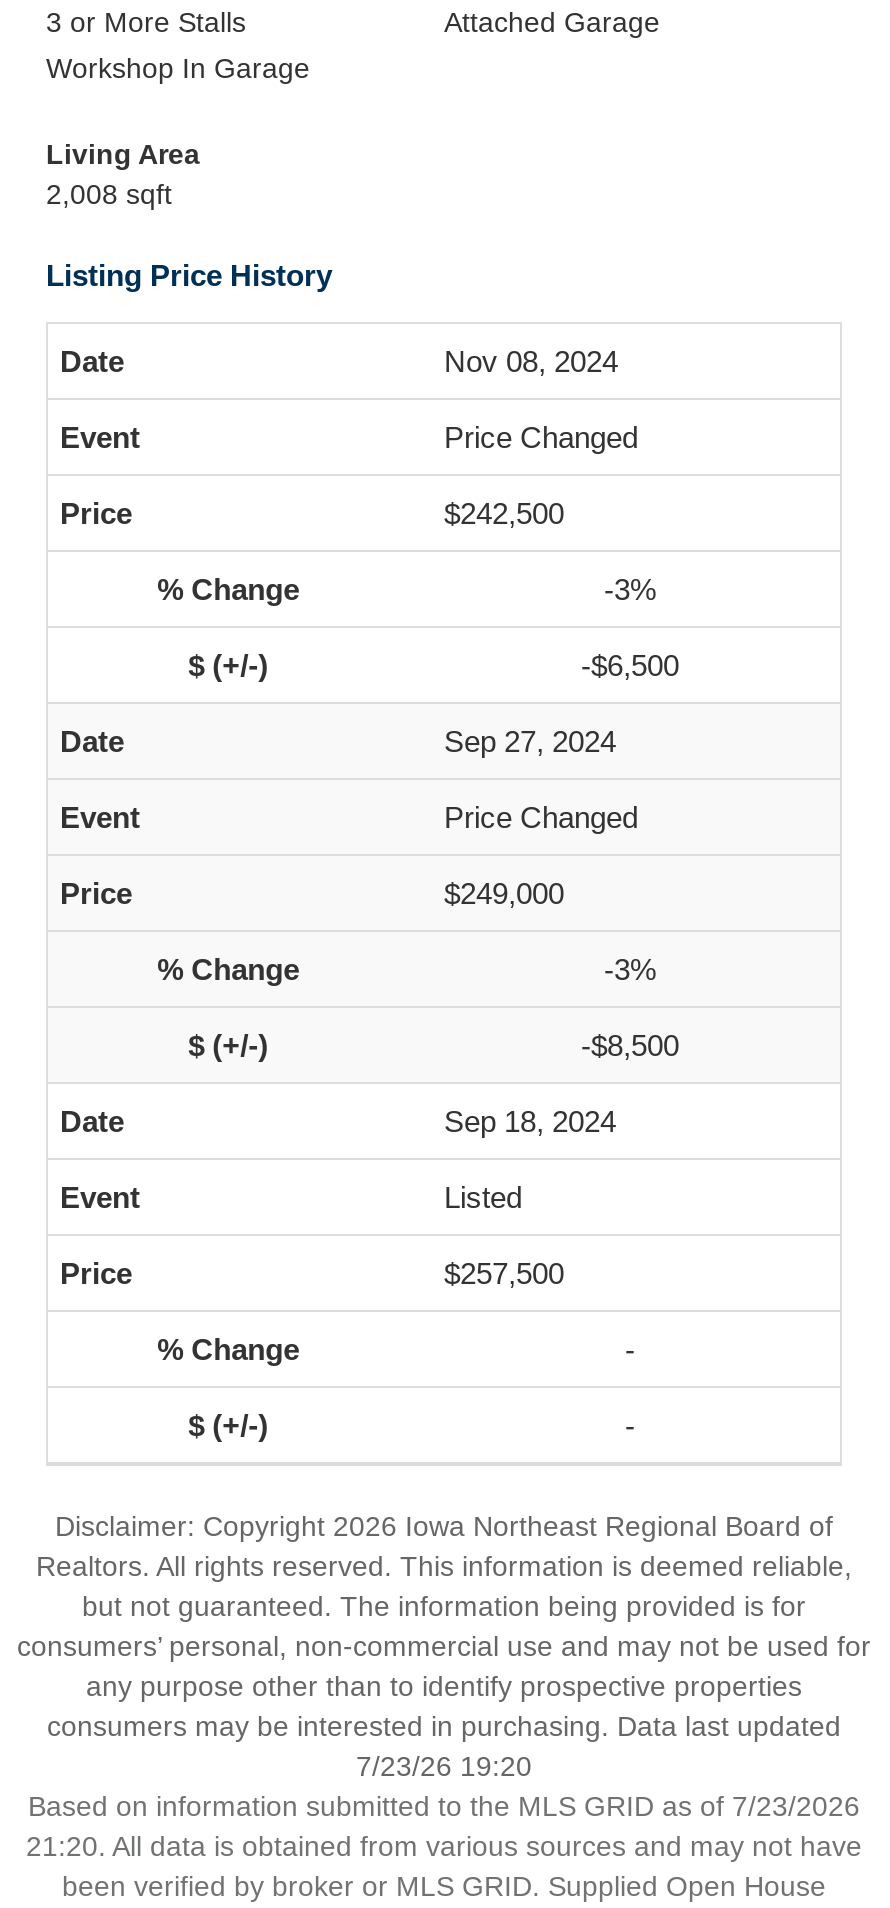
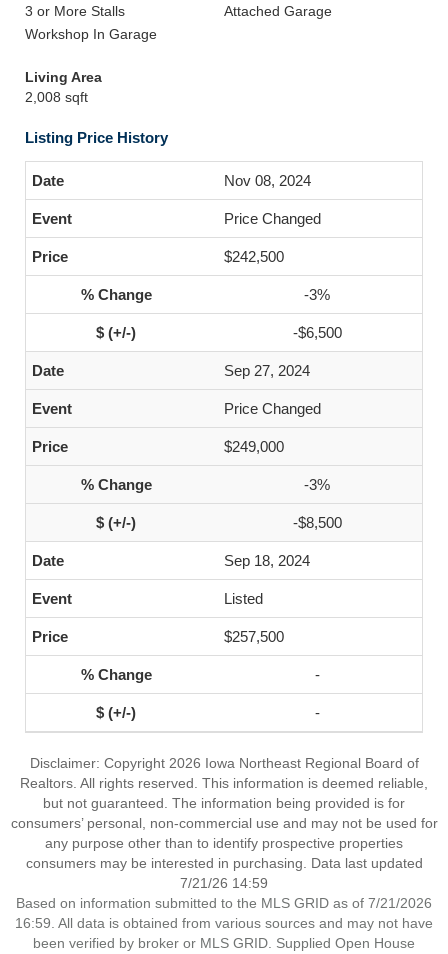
[356,1750,532,1782] 7/23/26 19:20 -> [180,875,268,891] 7/21/26 14:59
[28,1790,860,1822] Based on information submitted to the MLS GRID as of 7/23/2026 -> [16,895,432,911] Based on information submitted to the MLS GRID as of 7/21/2026
[26,1830,862,1862] 21:20. All data is obtained from various sources and may not have -> [15,915,433,931] 16:59. All data is obtained from various sources and may not have

